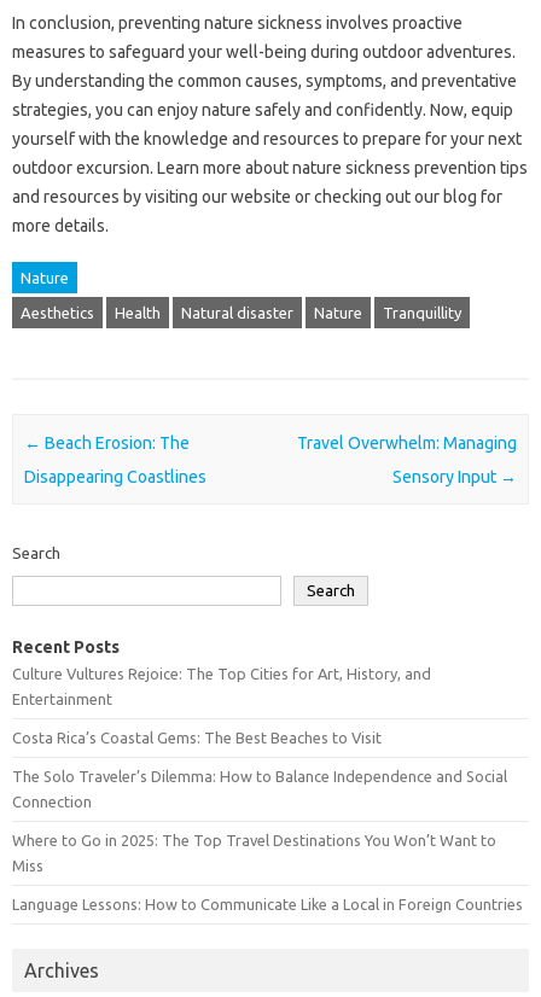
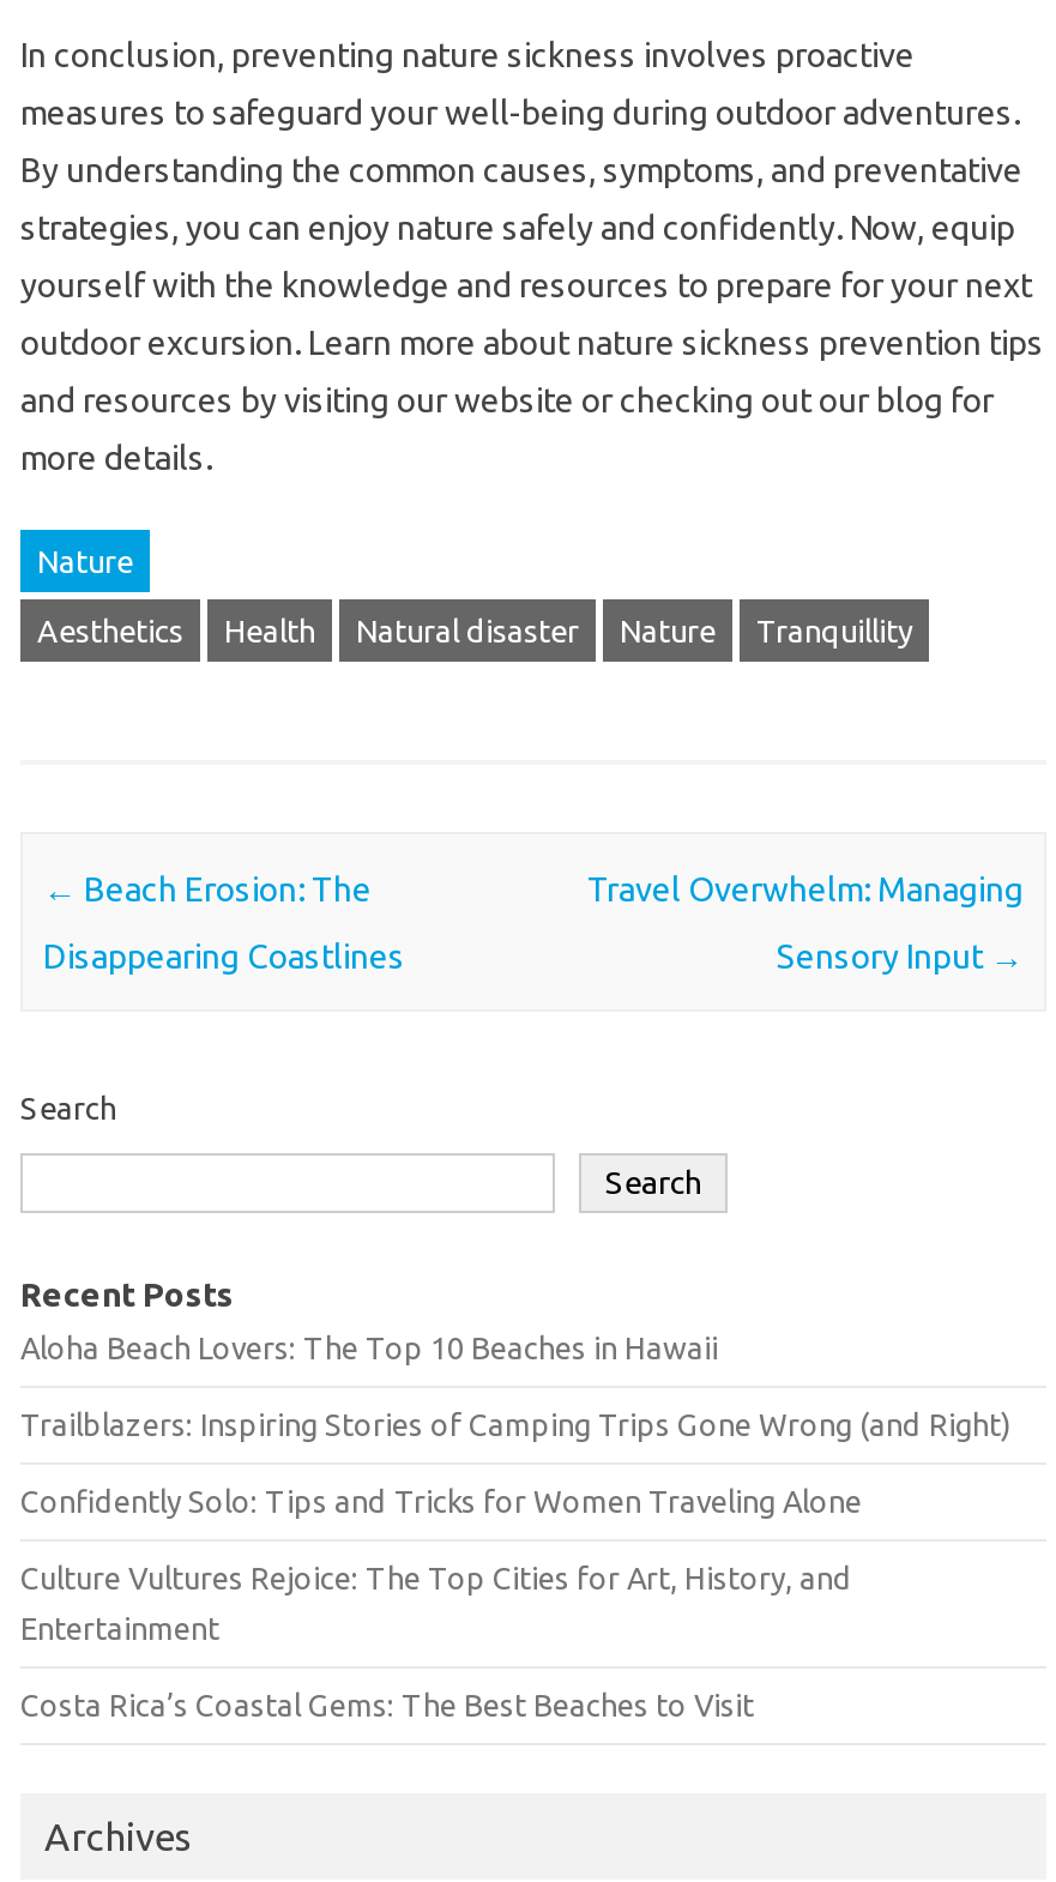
none -> [20,1331,1010,1518] Aloha Beach Lovers: The Top 10 Beaches in Hawaii | Trailblazers: Inspiring Stories of Camping Trips Gone Wrong (and Right) | Confidently Solo: Tips and Tricks for Women Traveling Alone
moved [12,665,431,746] -> [20,1561,852,1722]: Culture Vultures Rejoice: The Top Cities for Art, History, and | Entertainment | Costa Rica’s Coastal Gems: The Best Beaches to Visit
[12,768,523,913] The Solo Traveler’s Dilemma: How to Balance Independence and Social | Connection | Where to Go in 2025: The Top Travel Destinations You Won’t Want to | Miss | Language Lessons: How to Communicate Like a Local in Foreign Countries -> none

